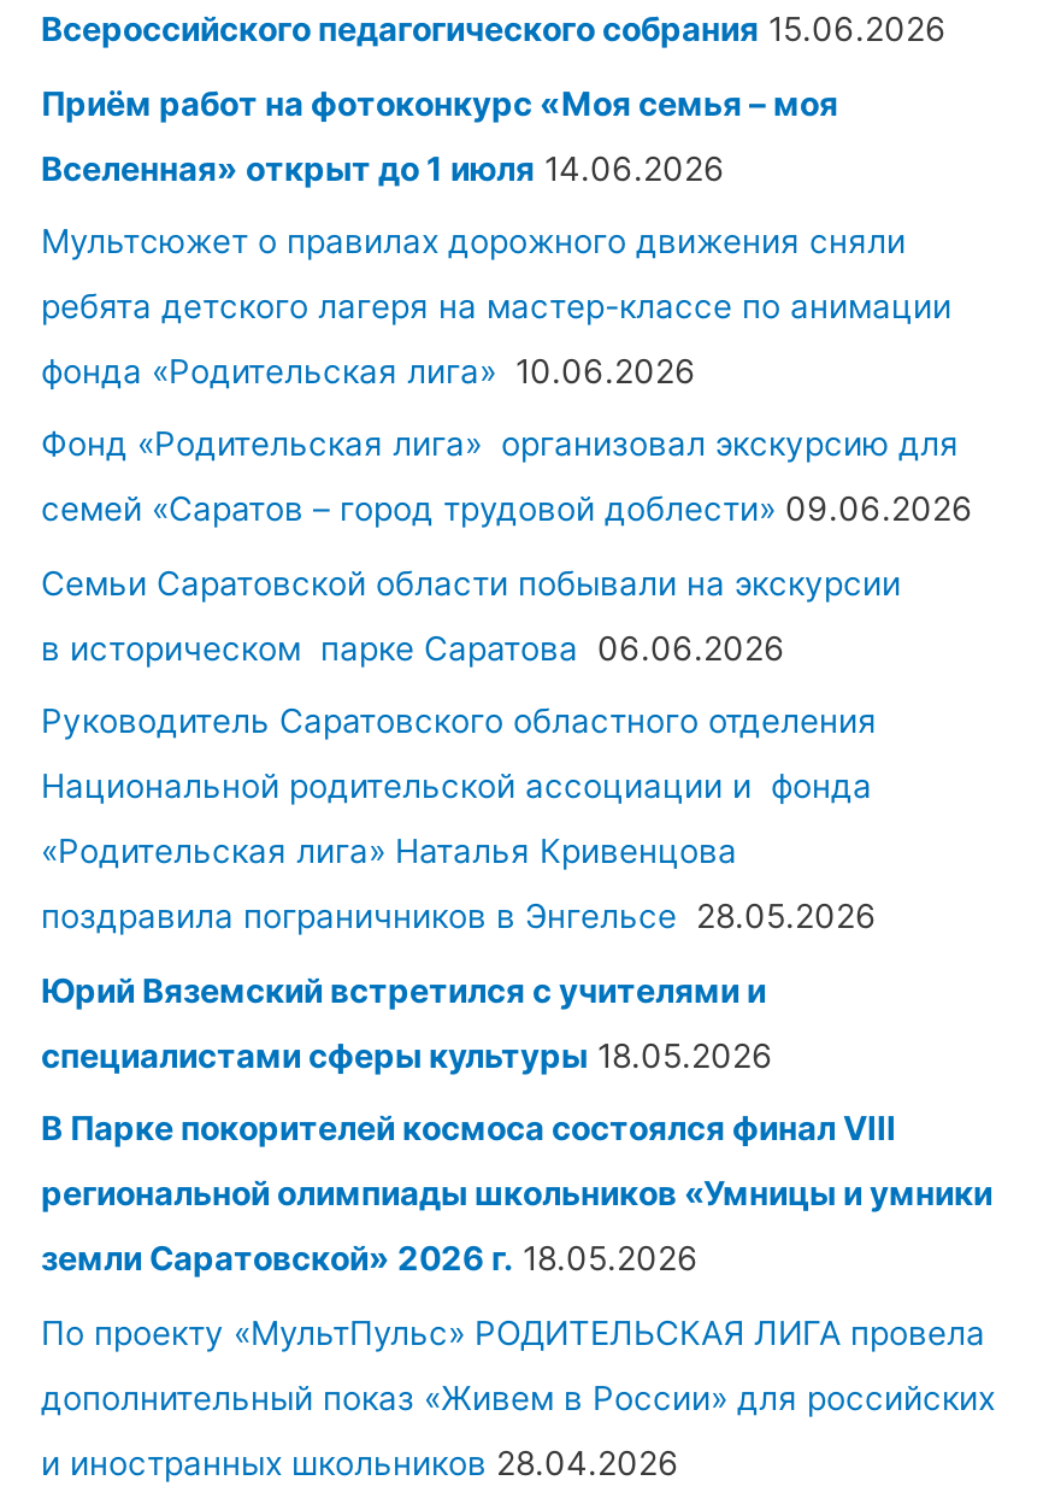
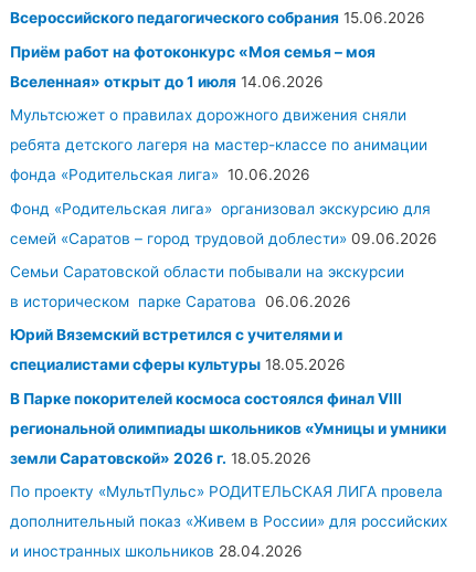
[41,702,877,936] Руководитель Саратовского областного отделения | Национальной родительской ассоциации и фонда | «Родительская лига» Наталья Кривенцова | поздравила пограничников в Энгельсе 28.05.2026 -> none

